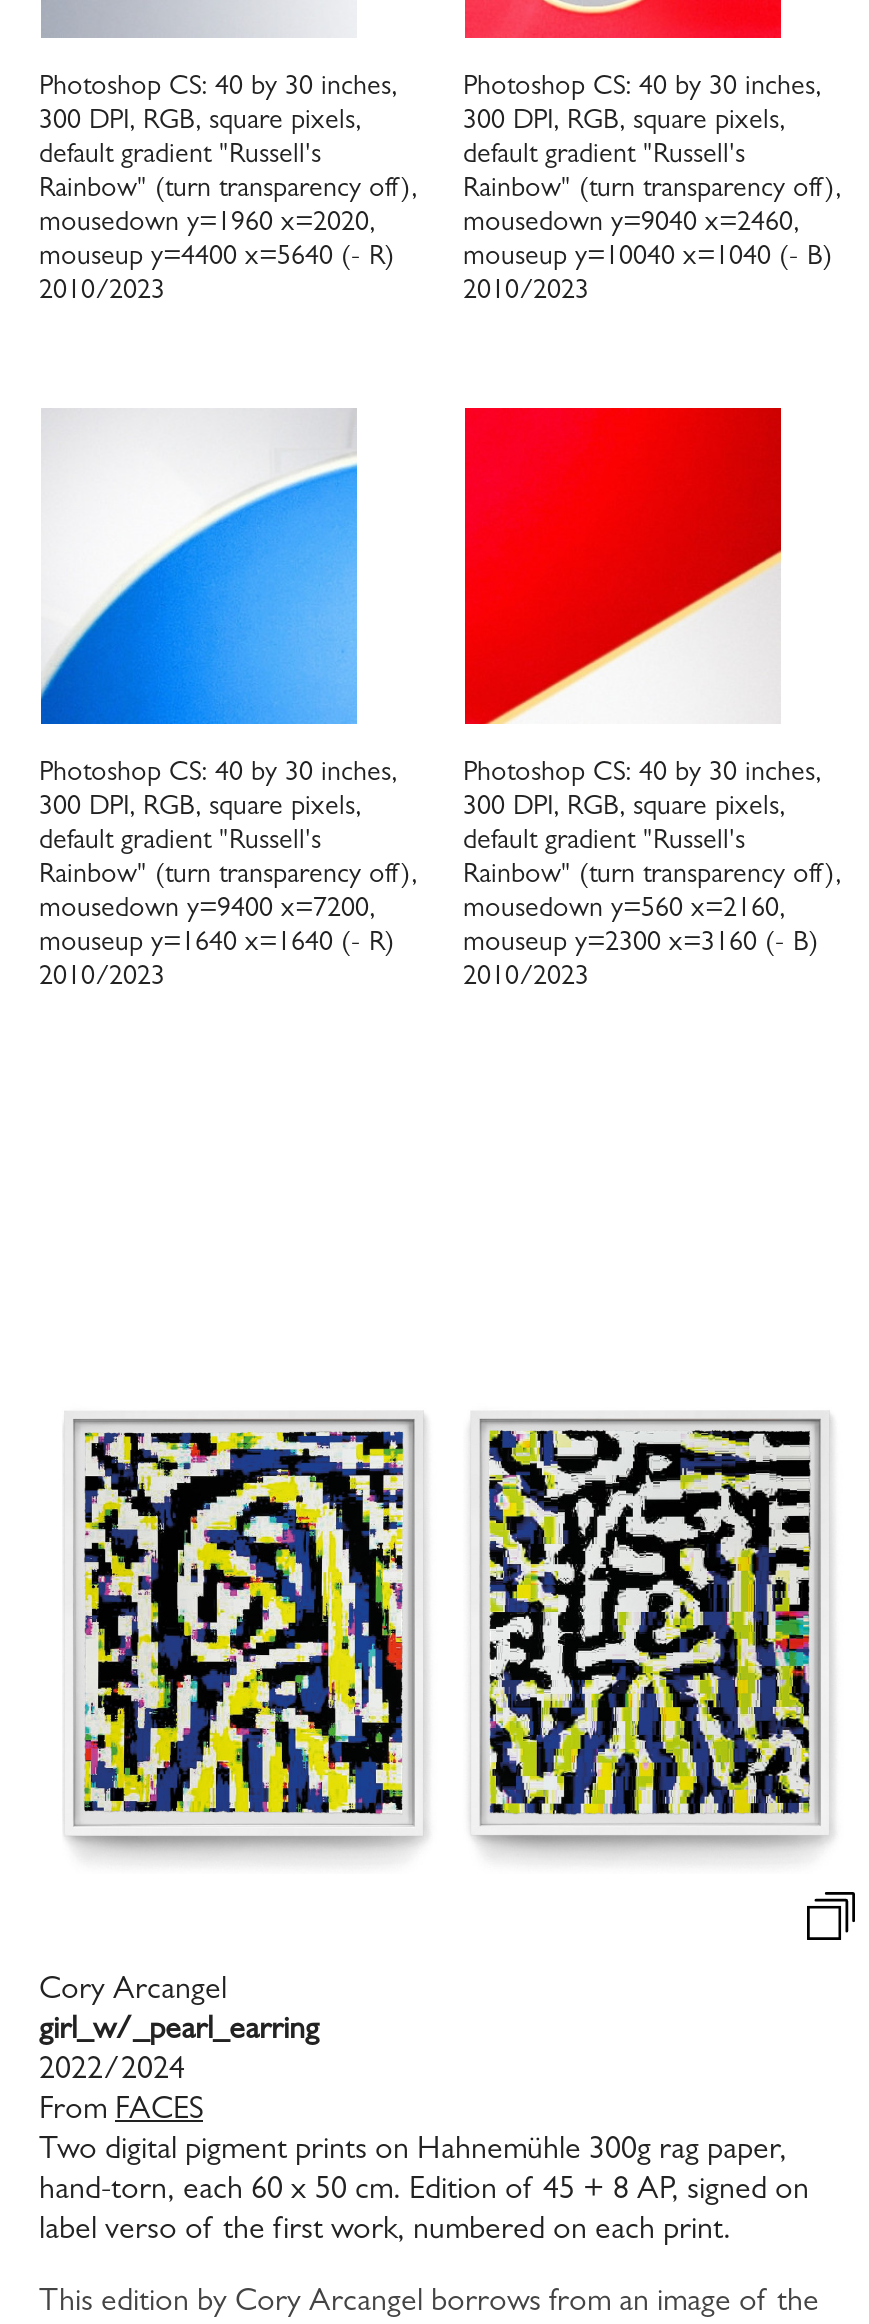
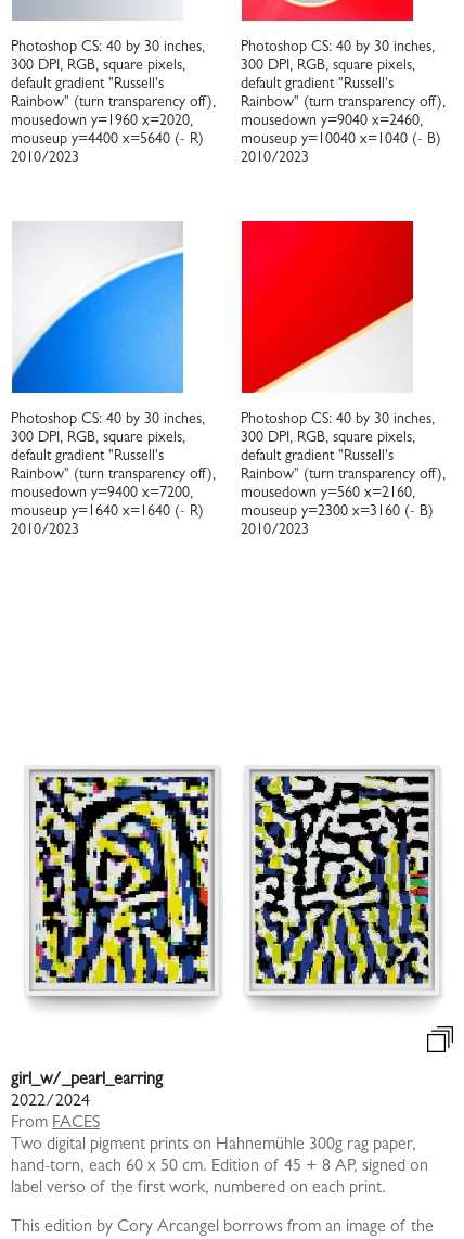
[39,1976,227,2008] Cory Arcangel -> none

